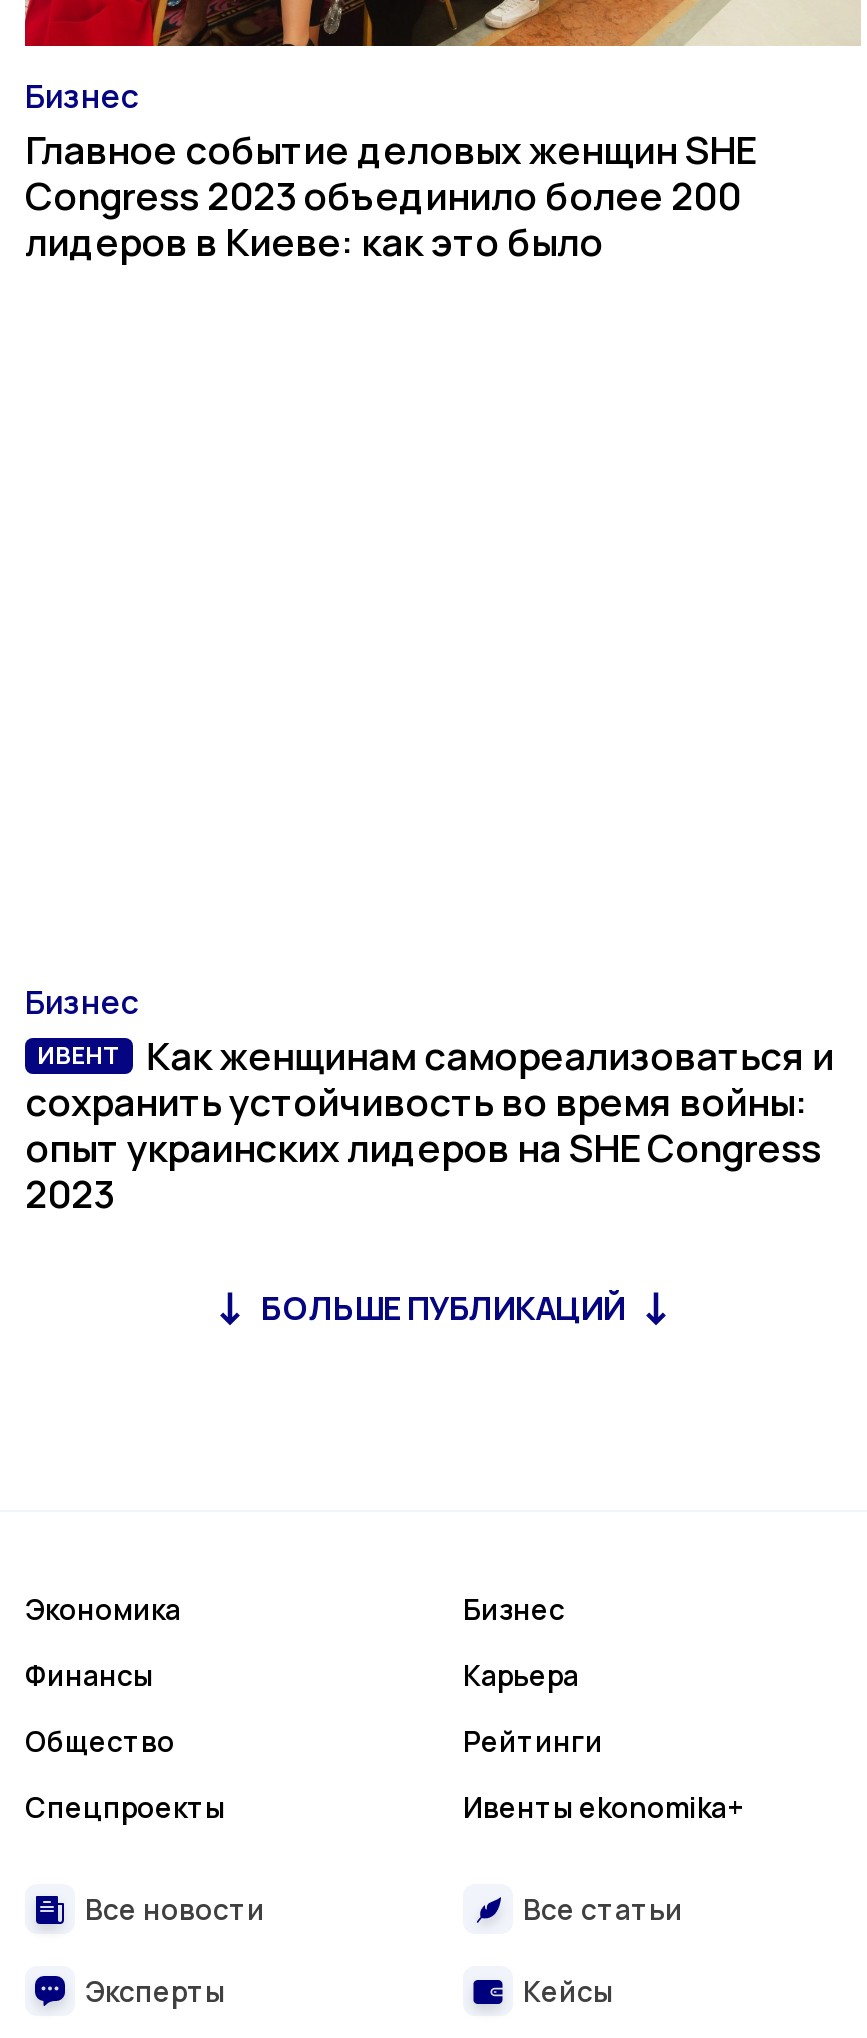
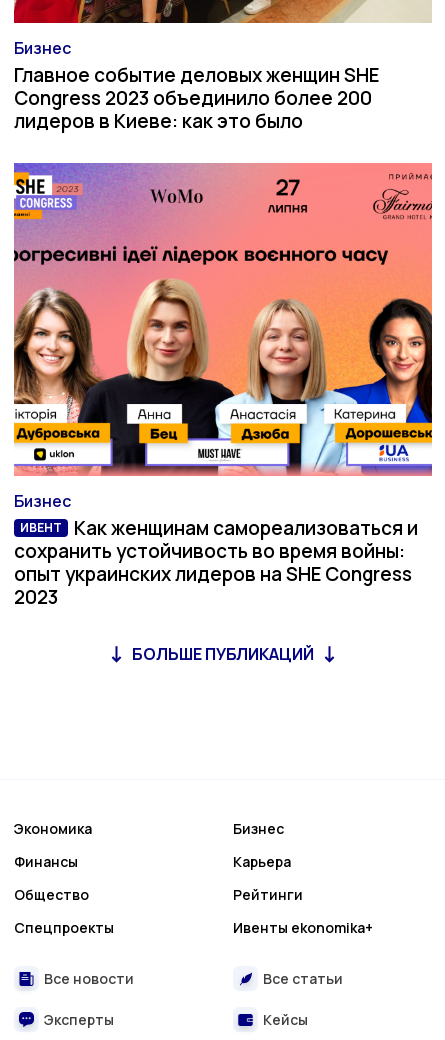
none -> [13,162,433,477] [image]

